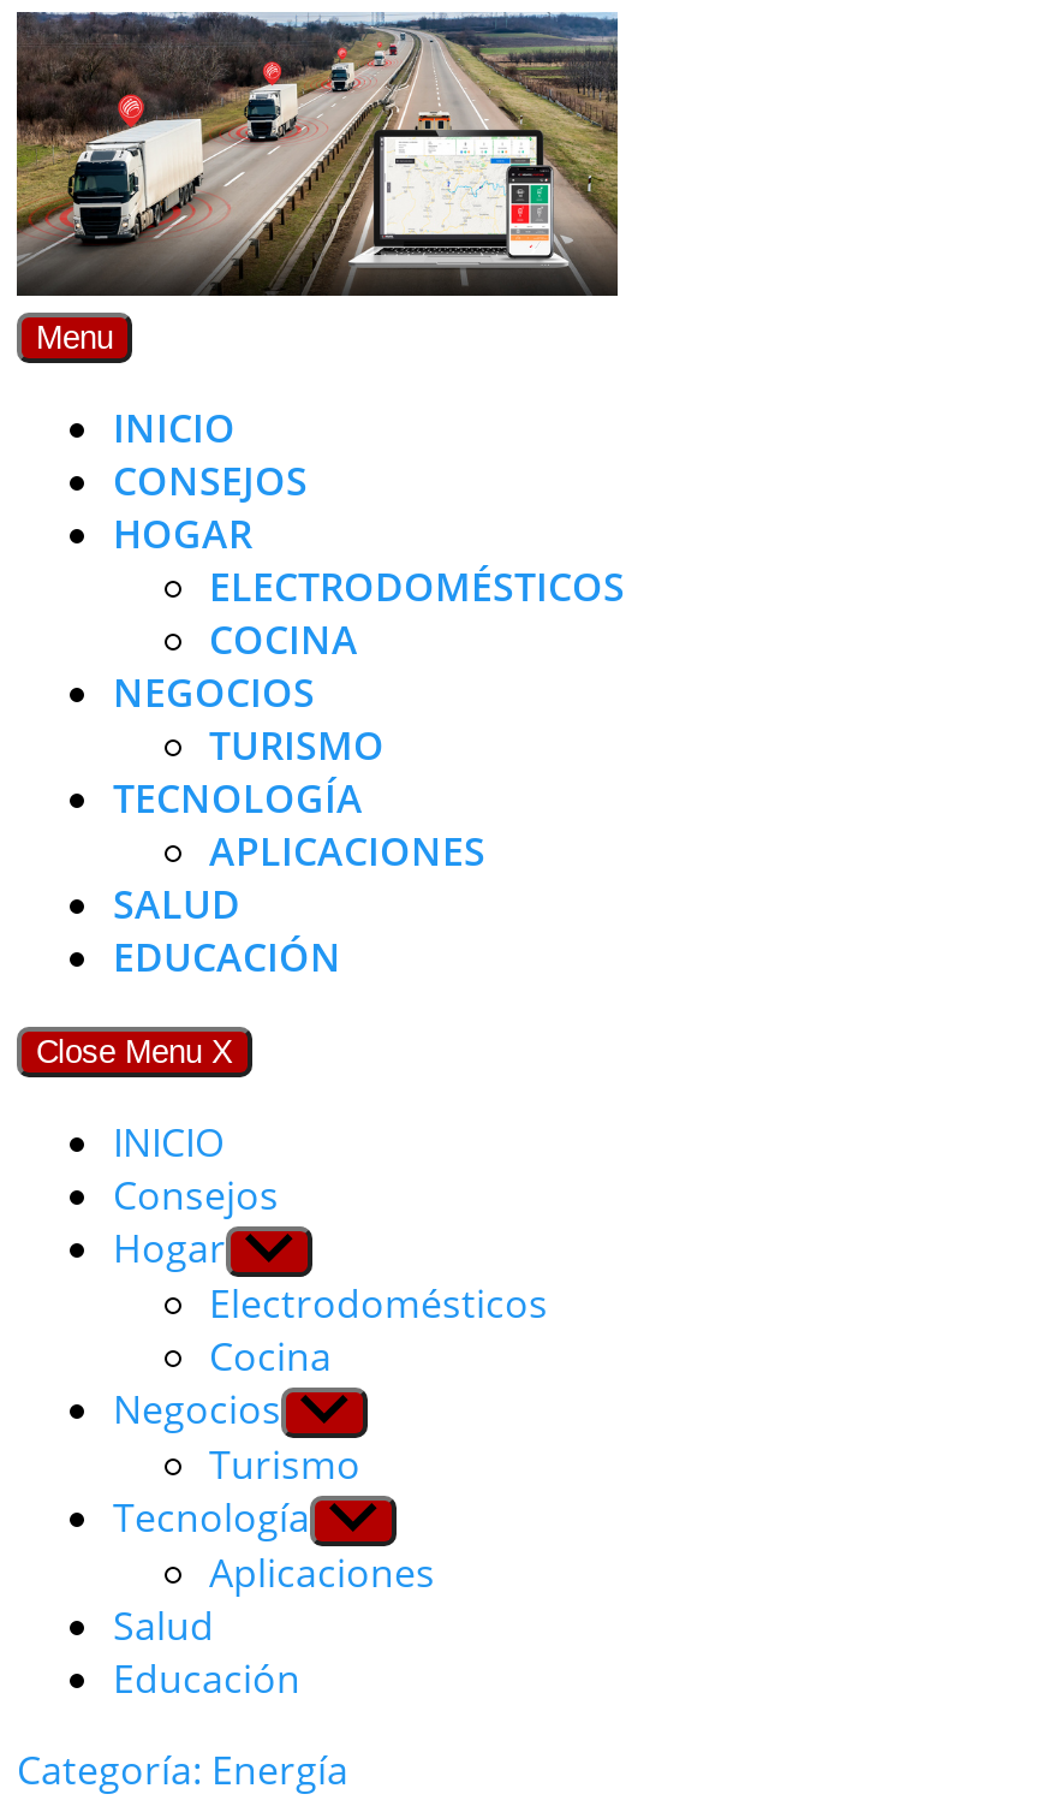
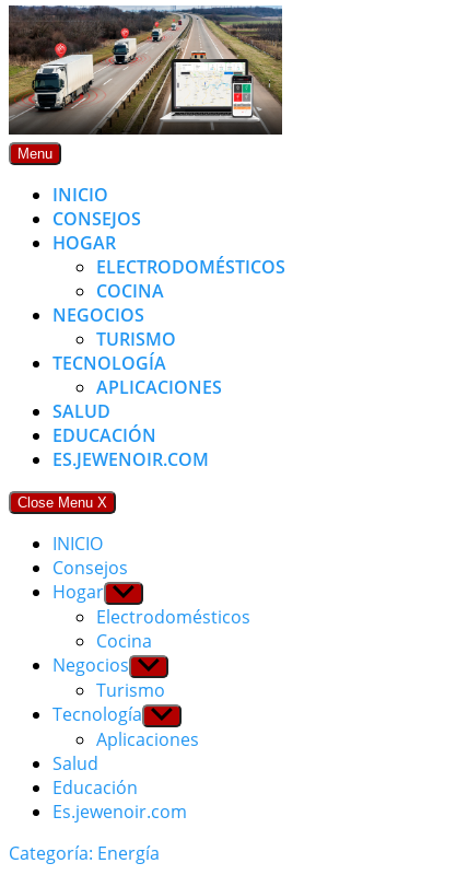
none -> [52,448,209,472] ES.JEWENOIR.COM
none -> [52,800,187,824] Es.jewenoir.com

